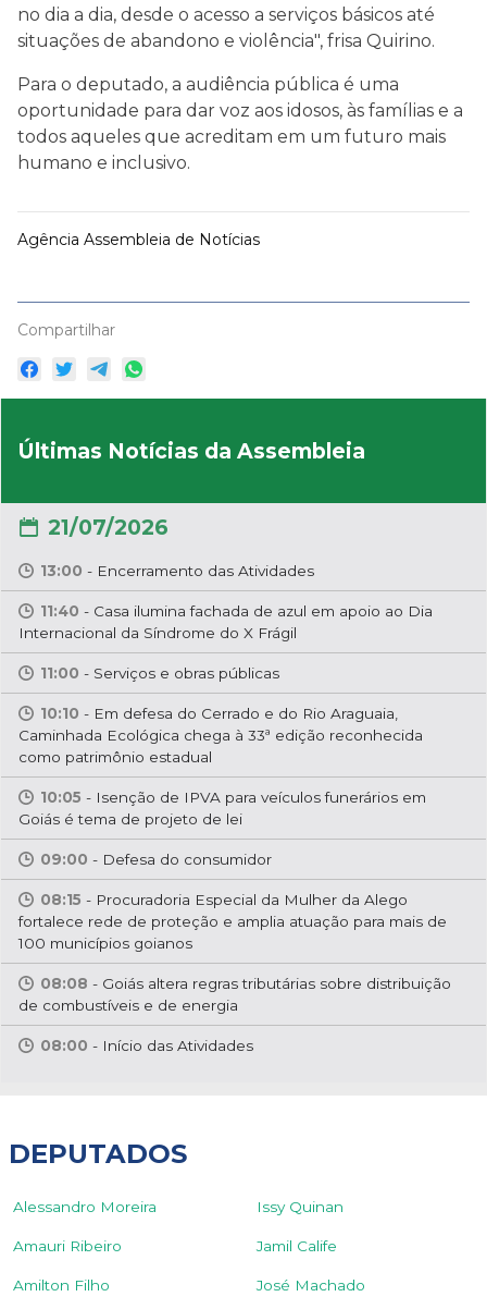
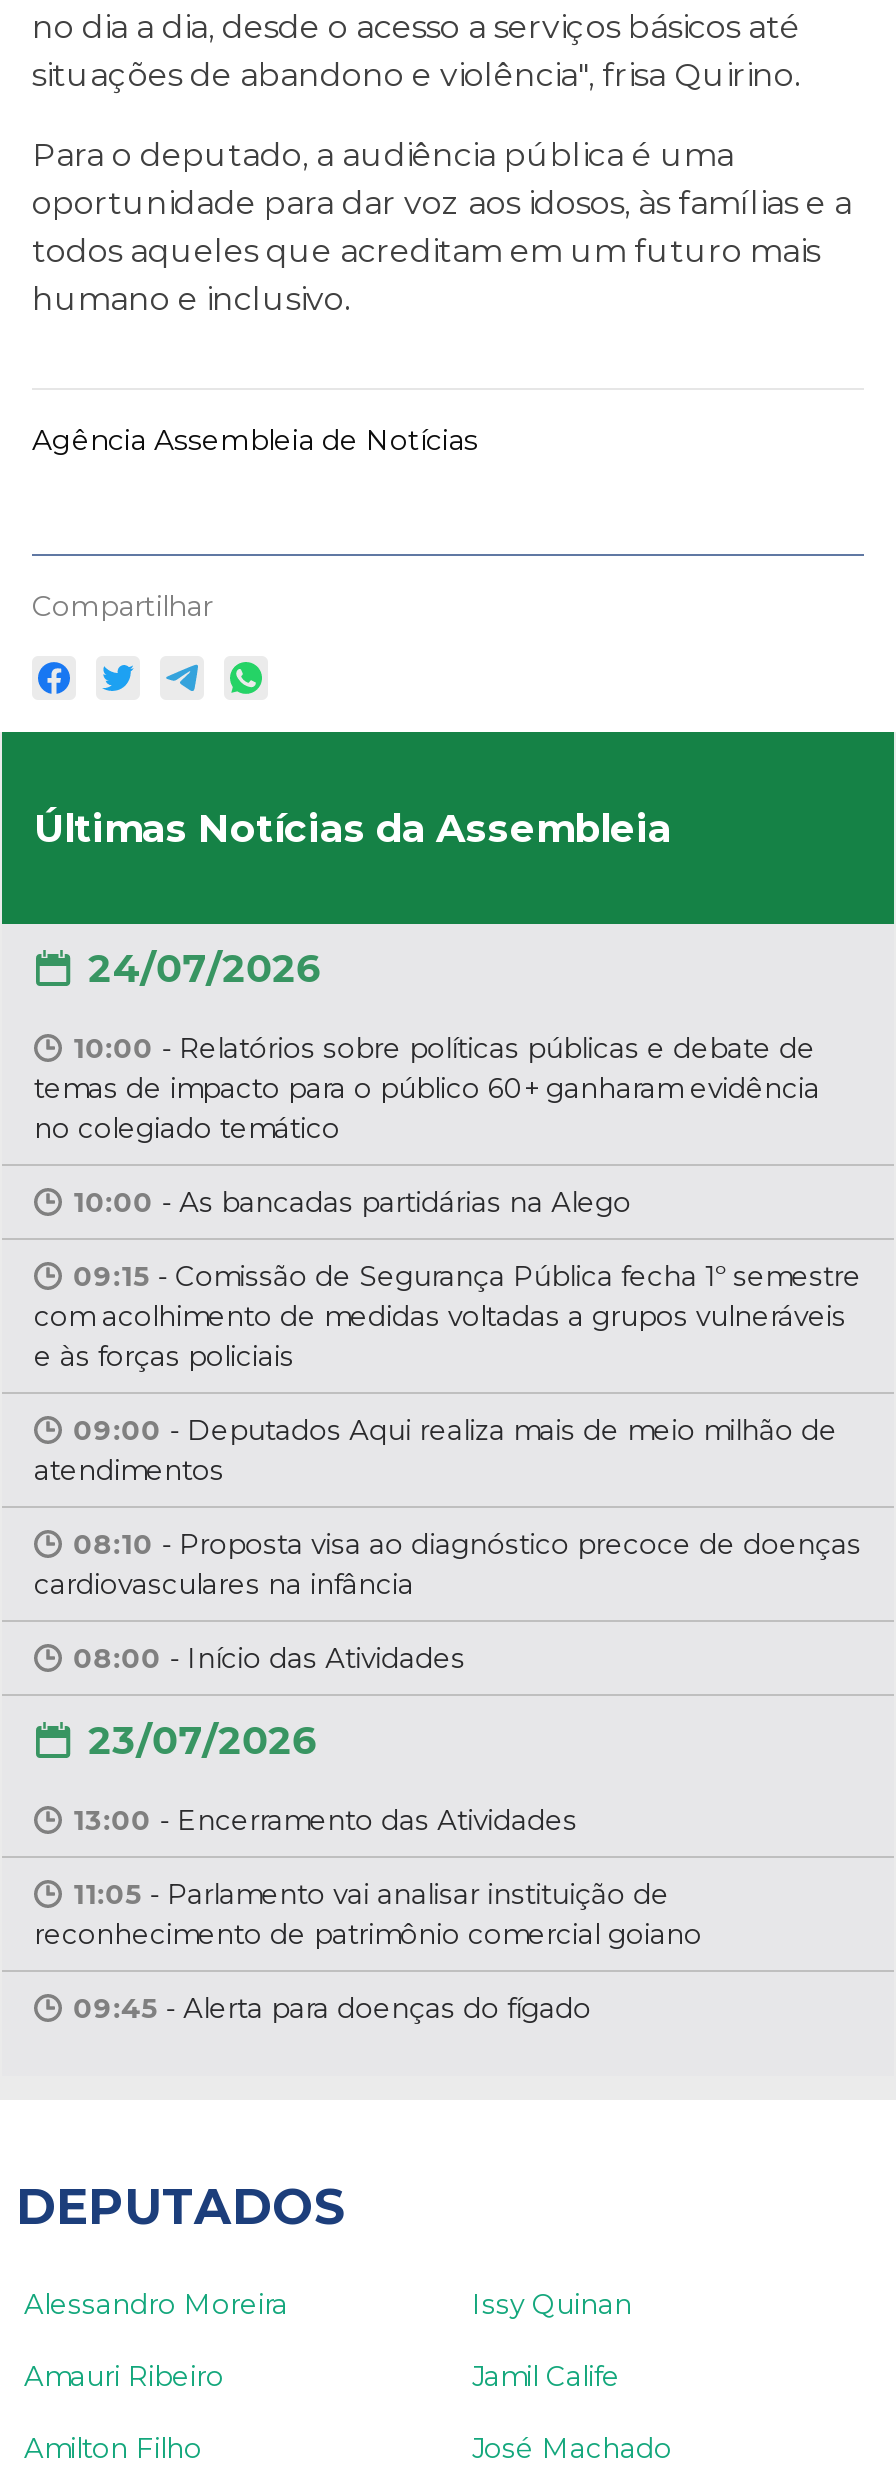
[48,514,169,540] 21/07/2026 -> [34,944,861,1764] 24/07/2026 | 10:00 - Relatórios sobre políticas públicas e debate de | temas de impacto para o público 60+ ganharam evidência | no colegiado temático | 10:00 - As bancadas partidárias na Alego | 09:15 - Comissão de Segurança Pública fecha 1º semestre | com acolhimento de medidas voltadas a grupos vulneráveis | e às forças policiais | 09:00 - Deputados Aqui realiza mais de meio milhão de | atendimentos | 08:10 - Proposta visa ao diagnóstico precoce de doenças | cardiovasculares na infância | 23/07/2026
moved [40,562,314,579] -> [73,1804,577,1836]: 13:00 - Encerramento das Atividades
[18,602,451,1014] 11:40 - Casa ilumina fachada de azul em apoio ao Dia | Internacional da Síndrome do X Frágil | 11:00 - Serviços e obras públicas | 10:10 - Em defesa do Cerrado e do Rio Araguaia, | Caminhada Ecológica chega à 33ª edição reconhecida | como patrimônio estadual | 10:05 - Isenção de IPVA para veículos funerários em | Goiás é tema de projeto de lei | 09:00 - Defesa do consumidor | 08:15 - Procuradoria Especial da Mulher da Alego | fortalece rede de proteção e amplia atuação para mais de | 100 municípios goianos | 08:08 - Goiás altera regras tributárias sobre distribuição | de combustíveis e de energia -> [34,1878,702,2024] 11:05 - Parlamento vai analisar instituição de | reconhecimento de patrimônio comercial goiano | 09:45 - Alerta para doenças do fígado
moved [40,1037,253,1054] -> [73,1642,465,1674]: 08:00 - Início das Atividades

